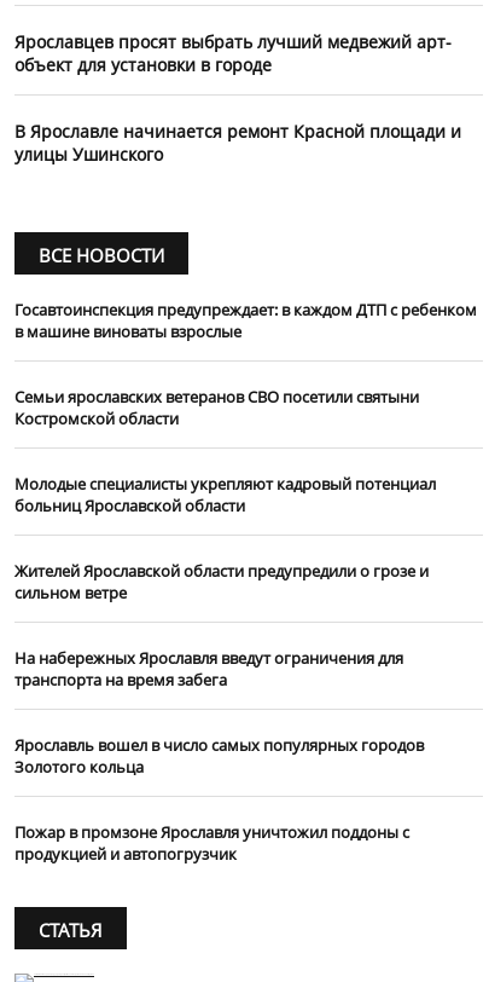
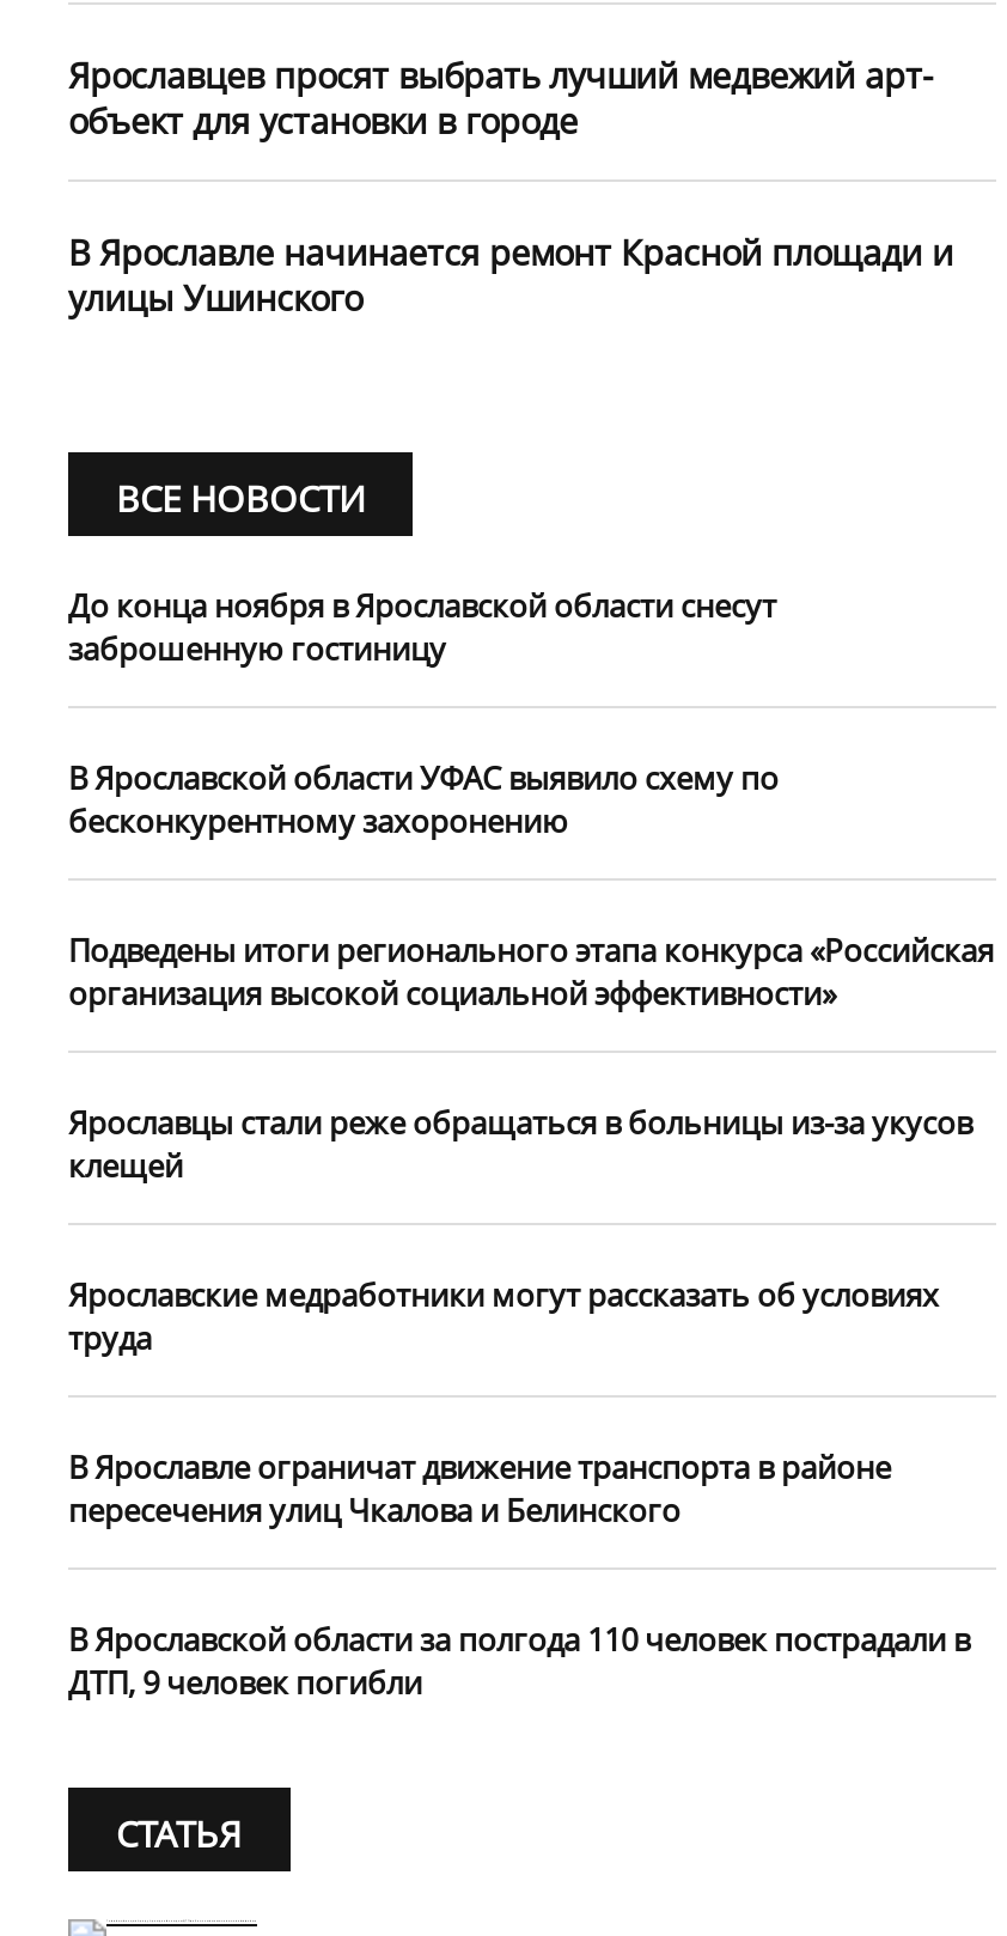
[14,299,477,342] Госавтоинспекция предупреждает: в каждом ДТП с ребенком | в машине виноваты взрослые -> [68,584,776,670] До конца ноября в Ярославской области снесут | заброшенную гостиницу
[14,386,419,429] Семьи ярославских ветеранов СВО посетили святыни | Костромской области -> [68,756,779,842] В Ярославской области УФАС выявило схему по | бесконкурентному захоронению
[14,473,436,516] Молодые специалисты укрепляют кадровый потенциал | больниц Ярославской области -> [68,929,994,1015] Подведены итоги регионального этапа конкурса «Российская | организация высокой социальной эффективности»
[14,560,429,603] Жителей Ярославской области предупредили о грозе и | сильном ветре -> [68,1101,972,1187] Ярославцы стали реже обращаться в больницы из-за укусов | клещей
[14,647,403,691] На набережных Ярославля введут ограничения для | транспорта на время забега -> [68,1273,939,1359] Ярославские медработники могут рассказать об условиях | труда
[14,734,424,778] Ярославль вошел в число самых популярных городов | Золотого кольца -> [68,1445,891,1532] В Ярославле ограничат движение транспорта в районе | пересечения улиц Чкалова и Белинского
[14,821,409,865] Пожар в промзоне Ярославля уничтожил поддоны с | продукцией и автопогрузчик -> [68,1618,970,1704] В Ярославской области за полгода 110 человек пострадали в | ДТП, 9 человек погибли

